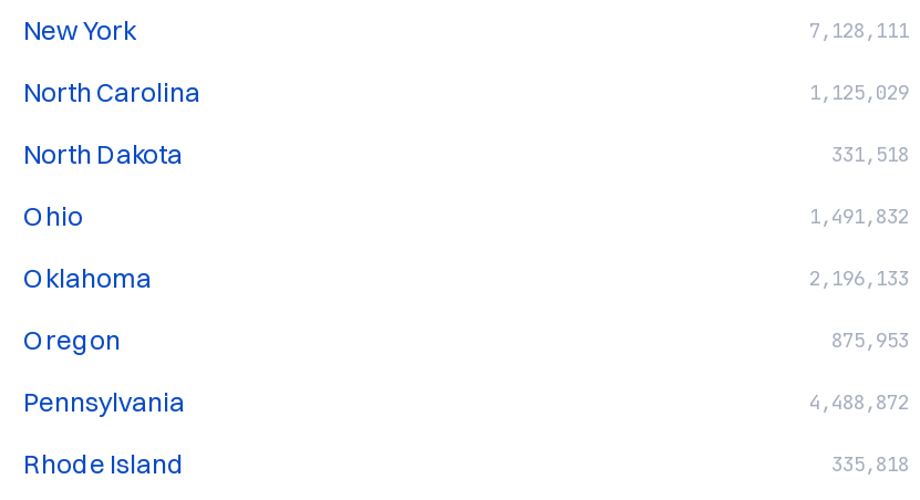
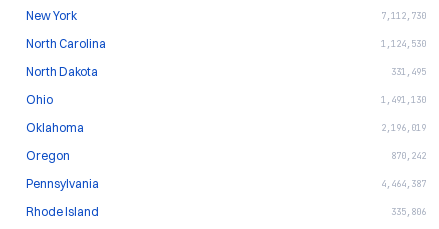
[809,17,909,43] 7,128,111 -> [381,9,426,21] 7,112,730
[809,79,909,105] 1,125,029 -> [381,37,426,49] 1,124,530
[831,140,909,167] 331,518 -> [391,65,426,77] 331,495
[809,202,909,229] 1,491,832 -> [381,93,426,105] 1,491,130
[809,264,909,291] 2,196,133 -> [381,121,426,133] 2,196,019
[831,326,909,353] 875,953 -> [391,149,426,161] 870,242
[809,388,909,415] 4,488,872 -> [381,177,426,189] 4,464,387
[831,450,909,477] 335,818 -> [391,205,426,217] 335,806

